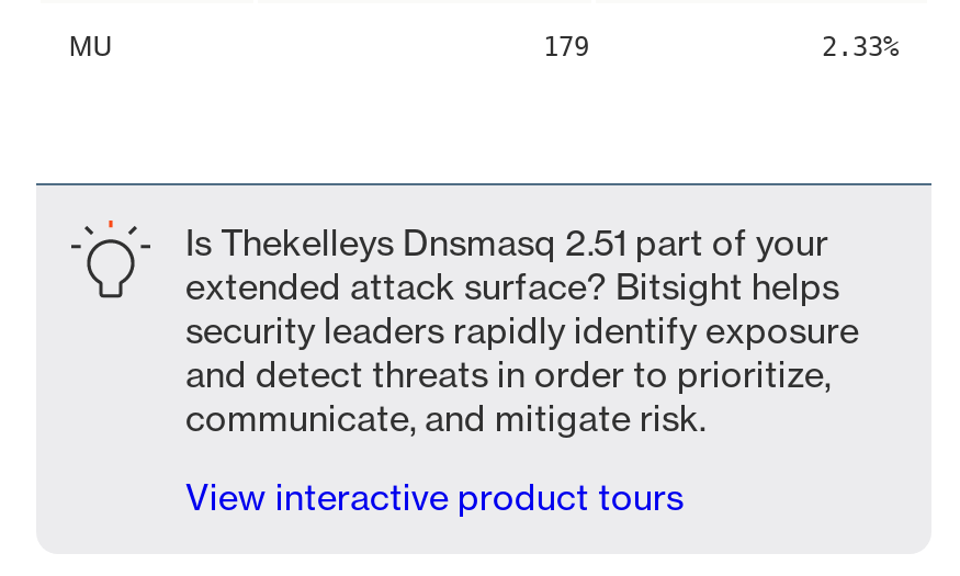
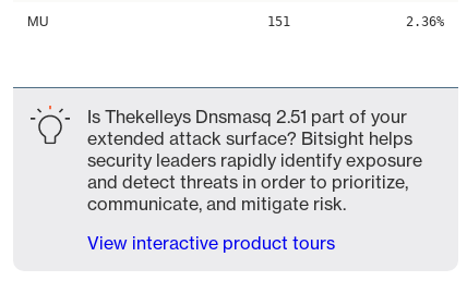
[543,31,589,62] 179 -> [267,14,290,29] 151
[822,31,899,62] 2.33% -> [406,14,444,29] 2.36%

